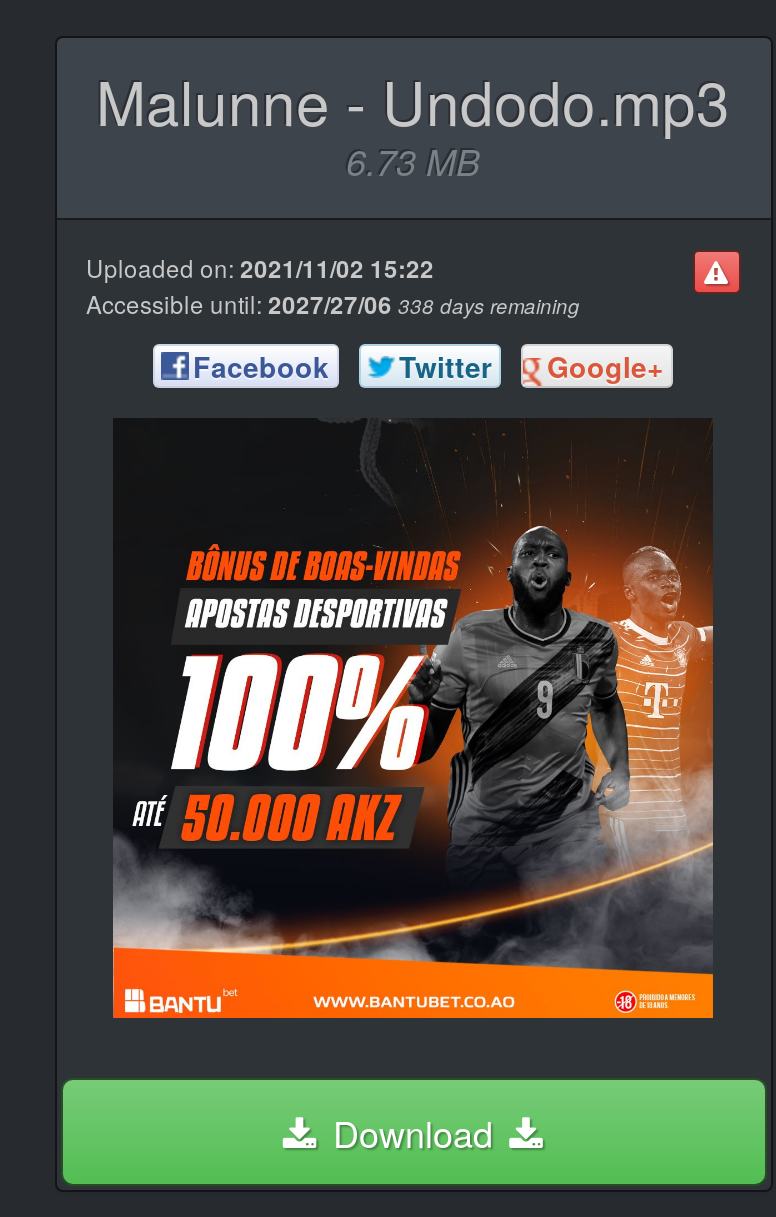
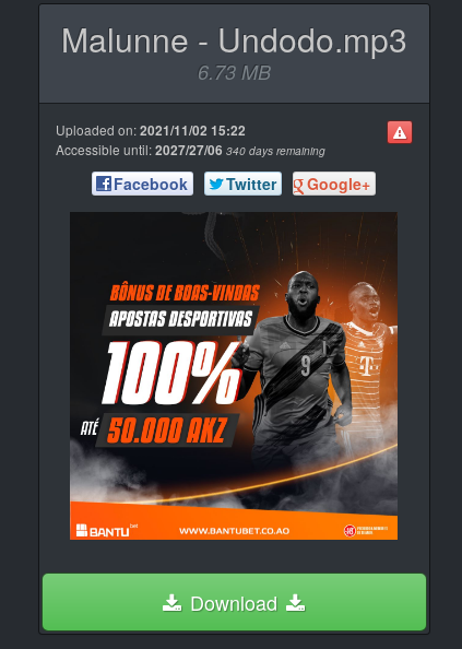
[86,286,580,322] Accessible until: 2027/27/06 338 days remaining -> [55,140,325,160] Accessible until: 2027/27/06 340 days remaining

